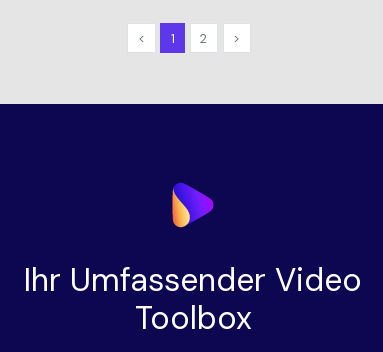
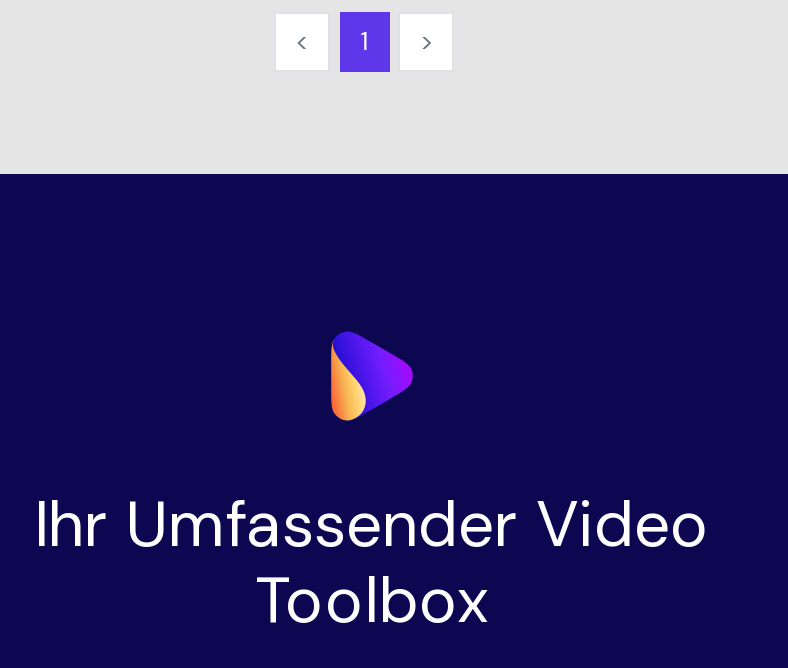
[200,30,207,47] 2 -> none

